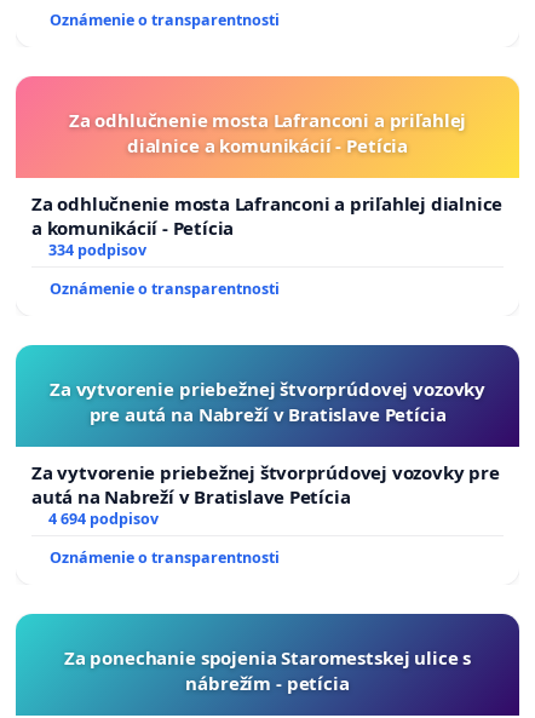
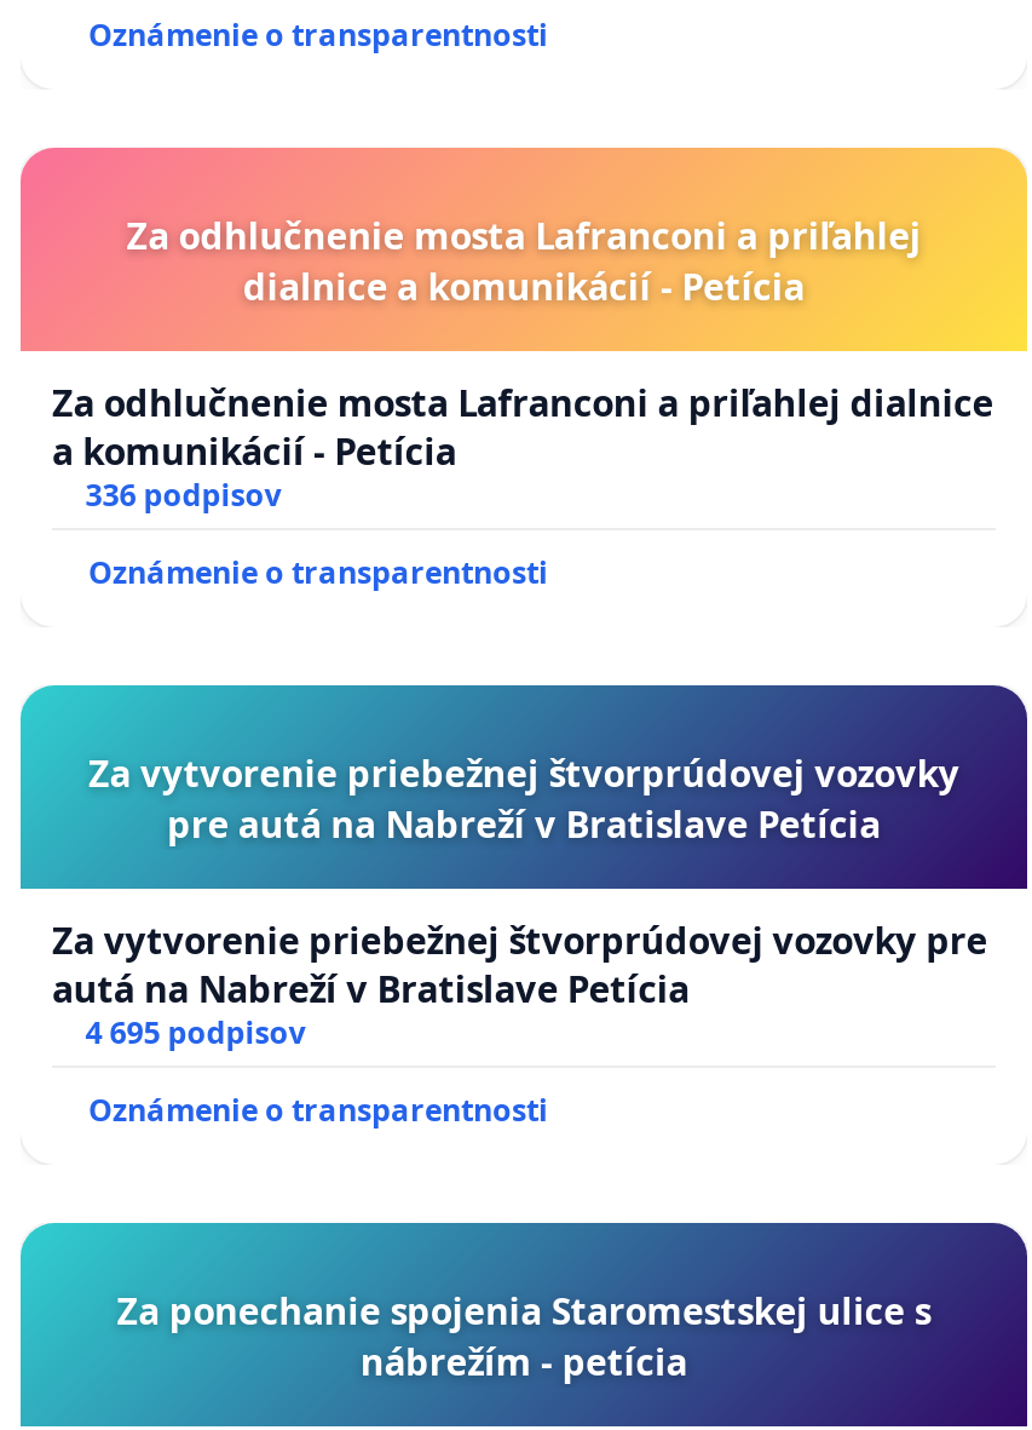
[48,240,146,261] 334 podpisov -> [85,475,281,517] 336 podpisov
[48,509,158,529] 4 694 podpisov -> [85,1013,306,1054] 4 695 podpisov

